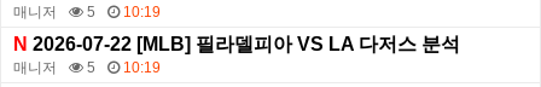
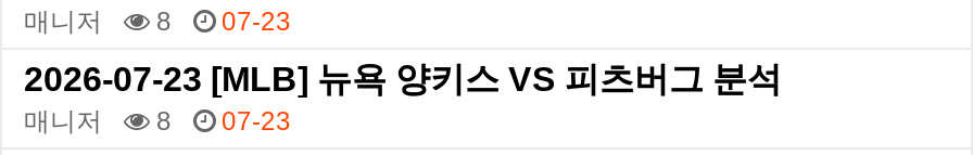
[87,4,161,21] 5 | 10:19 -> [156,7,291,37] 8 | 07-23
[13,34,460,55] N 2026-07-22 [MLB] 필라델피아 VS LA 다저스 분석 -> [24,61,782,98] 2026-07-23 [MLB] 뉴욕 양키스 VS 피츠버그 분석
[87,59,161,76] 5 | 10:19 -> [156,107,291,137] 8 | 07-23

